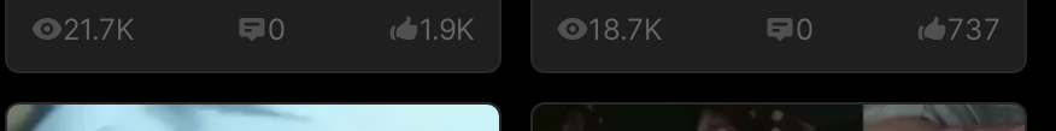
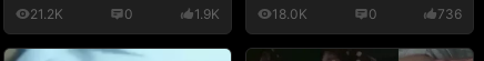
[63,11,135,47] 21.7K -> [30,6,63,22] 21.2K
[588,11,663,47] 18.7K -> [272,6,307,22] 18.0K
[948,11,1001,47] 737 -> [437,6,462,22] 736

